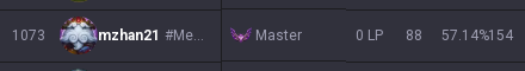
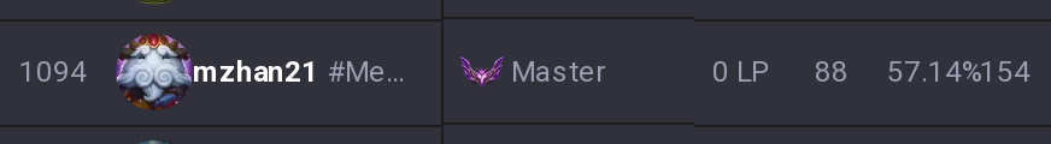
[12,27,45,44] 1073 -> [19,55,87,89] 1094

